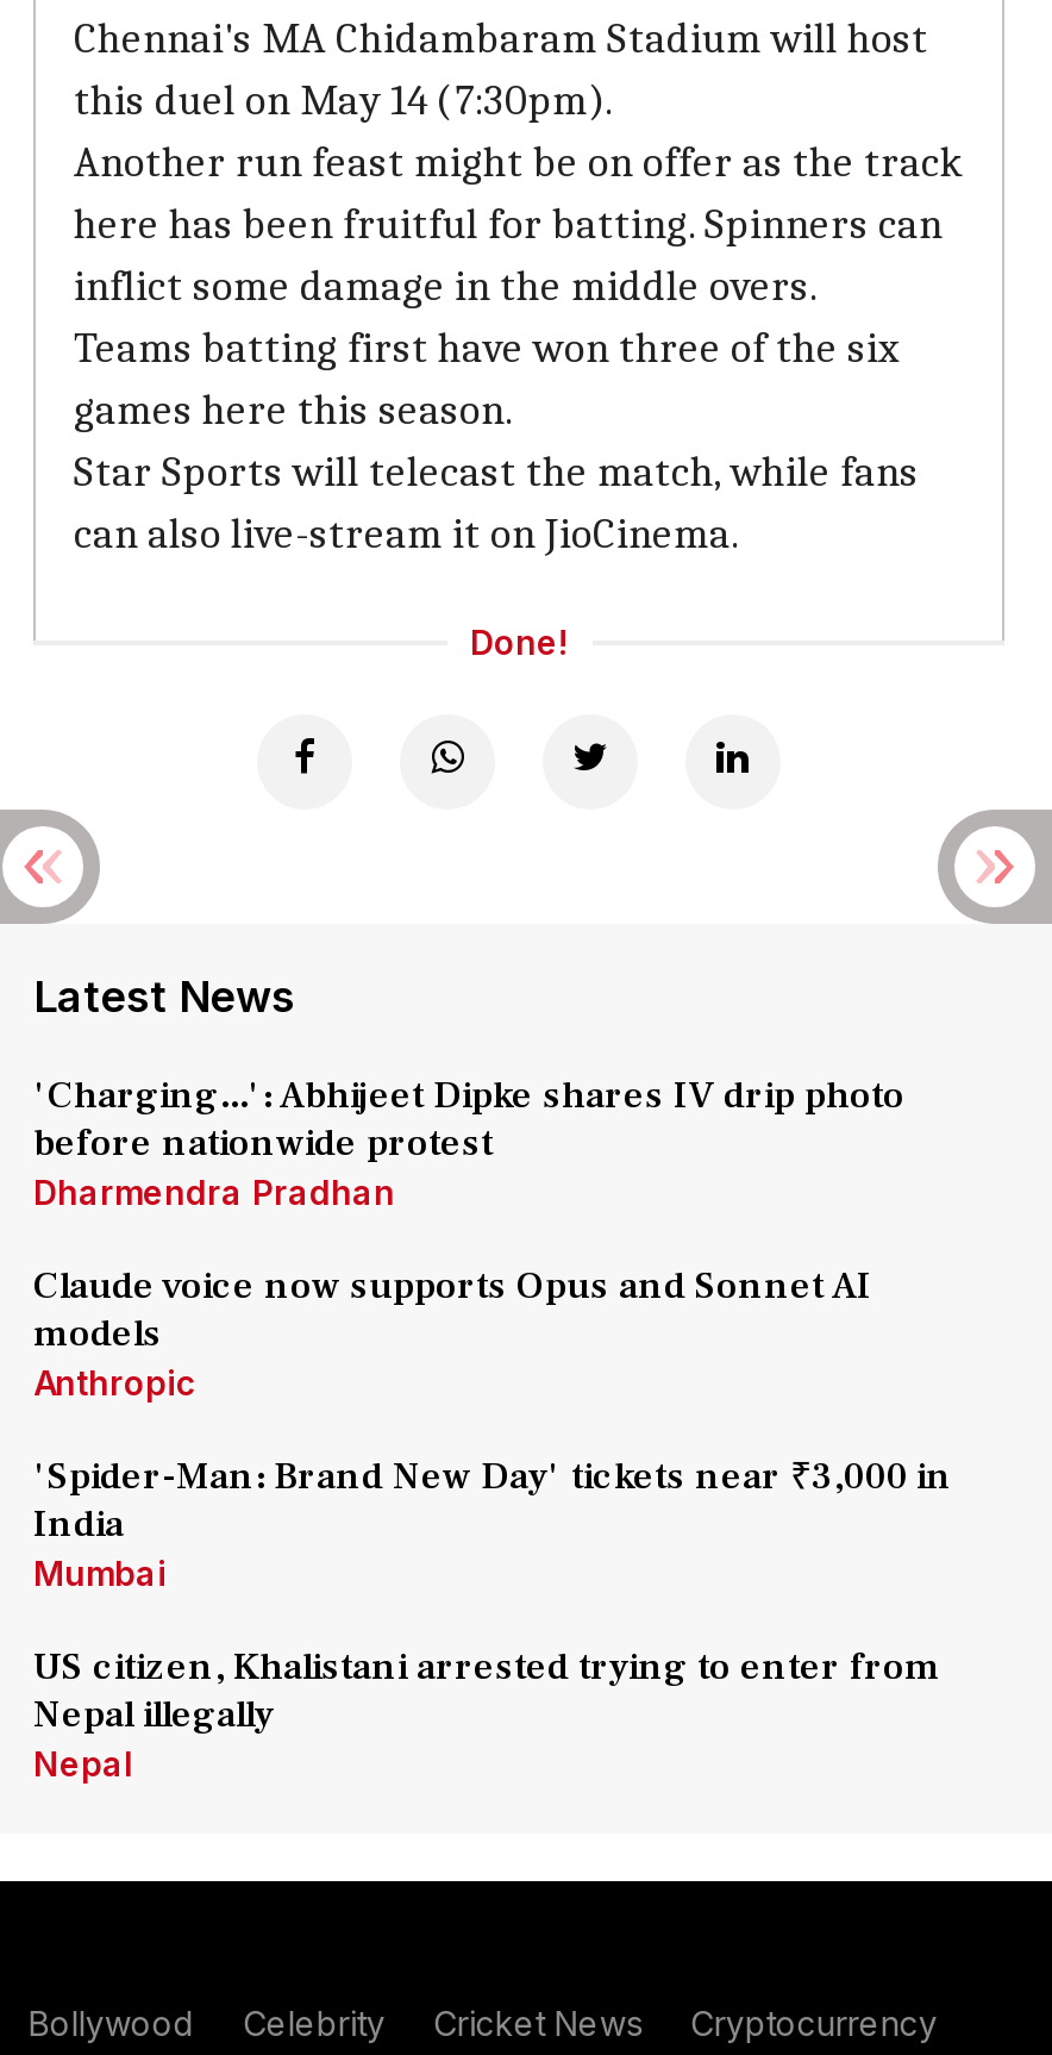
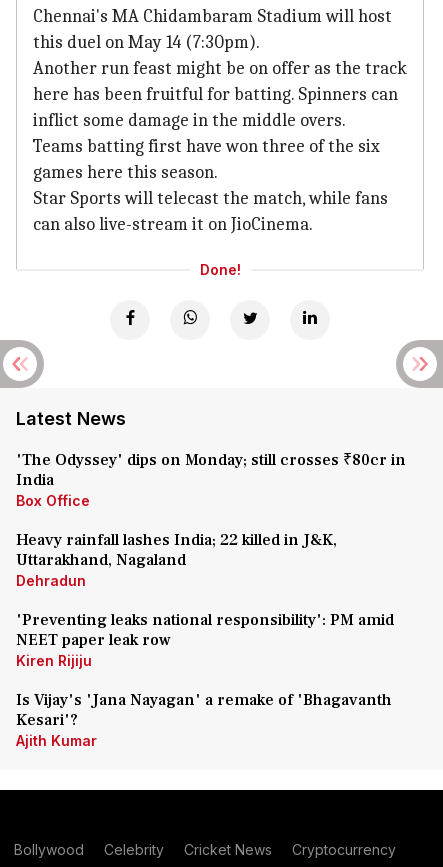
[33,1072,952,1500] 'Charging...': Abhijeet Dipke shares IV drip photo | before nationwide protest | Dharmendra Pradhan | Claude voice now supports Opus and Sonnet AI | models | Anthropic | 'Spider-Man: Brand New Day' tickets near ₹3,000 in -> [16,450,406,470] 'The Odyssey' dips on Monday; still crosses ₹80cr in
moved [33,1500,124,1548] -> [16,470,54,490]: India
[33,1553,940,1784] Mumbai | US citizen, Khalistani arrested trying to enter from | Nepal illegally | Nepal -> [16,492,394,749] Box Office | Heavy rainfall lashes India; 22 killed in J&K, | Uttarakhand, Nagaland | Dehradun | 'Preventing leaks national responsibility': PM amid | NEET paper leak row | Kiren Rijiju | Is Vijay's 'Jana Nayagan' a remake of 'Bhagavanth | Kesari'? | Ajith Kumar

